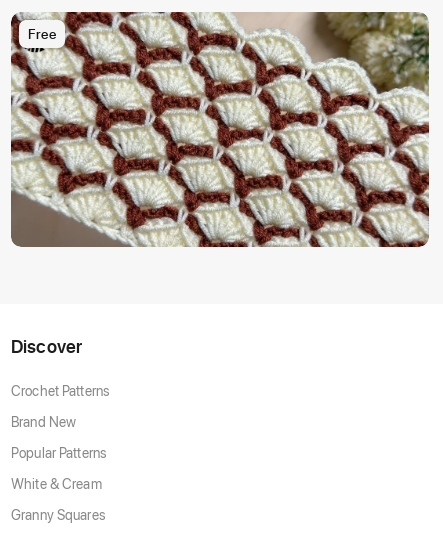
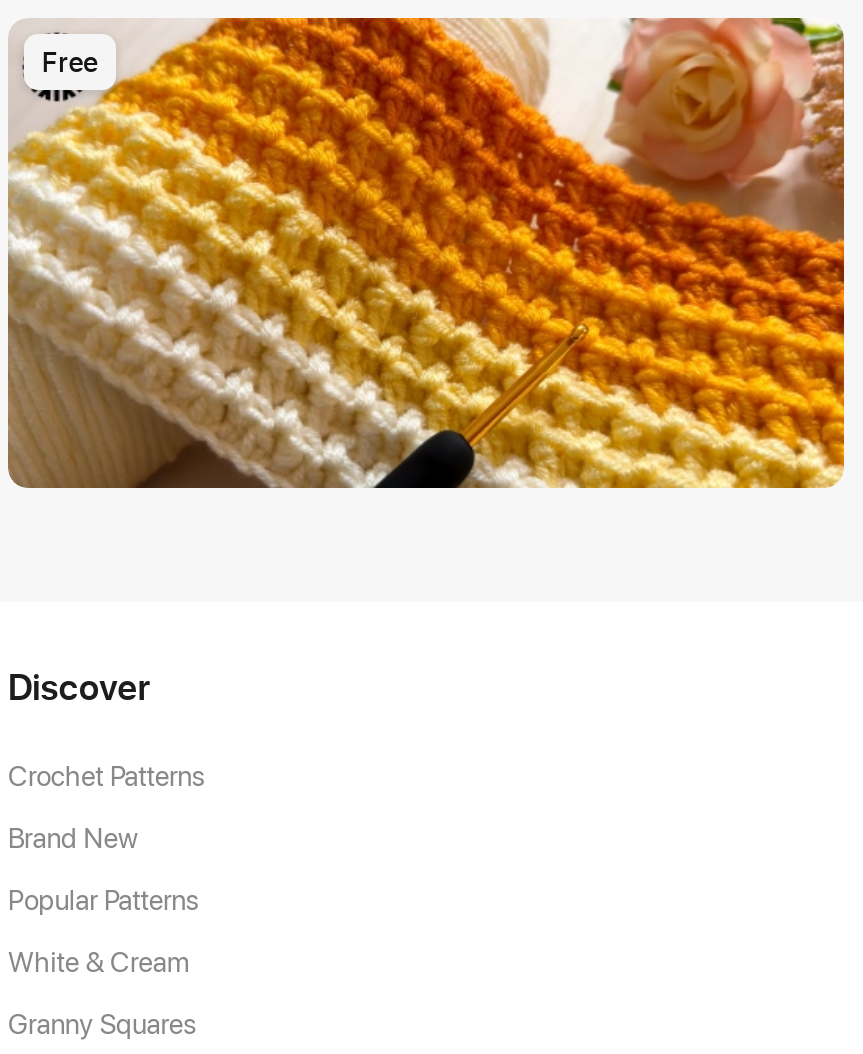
[10,11,430,248] [image] -> [8,16,846,490] [image]

